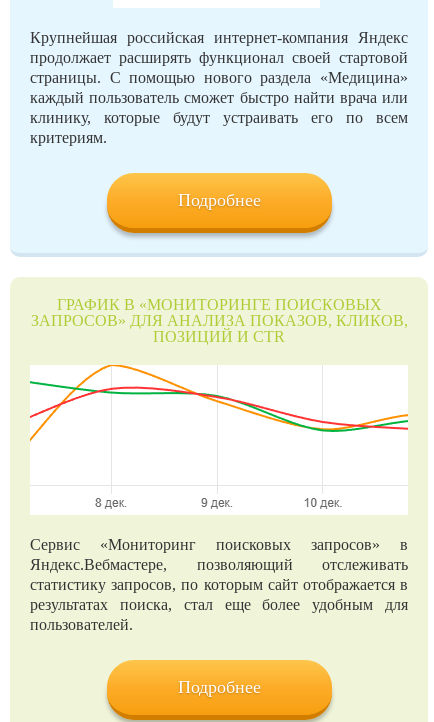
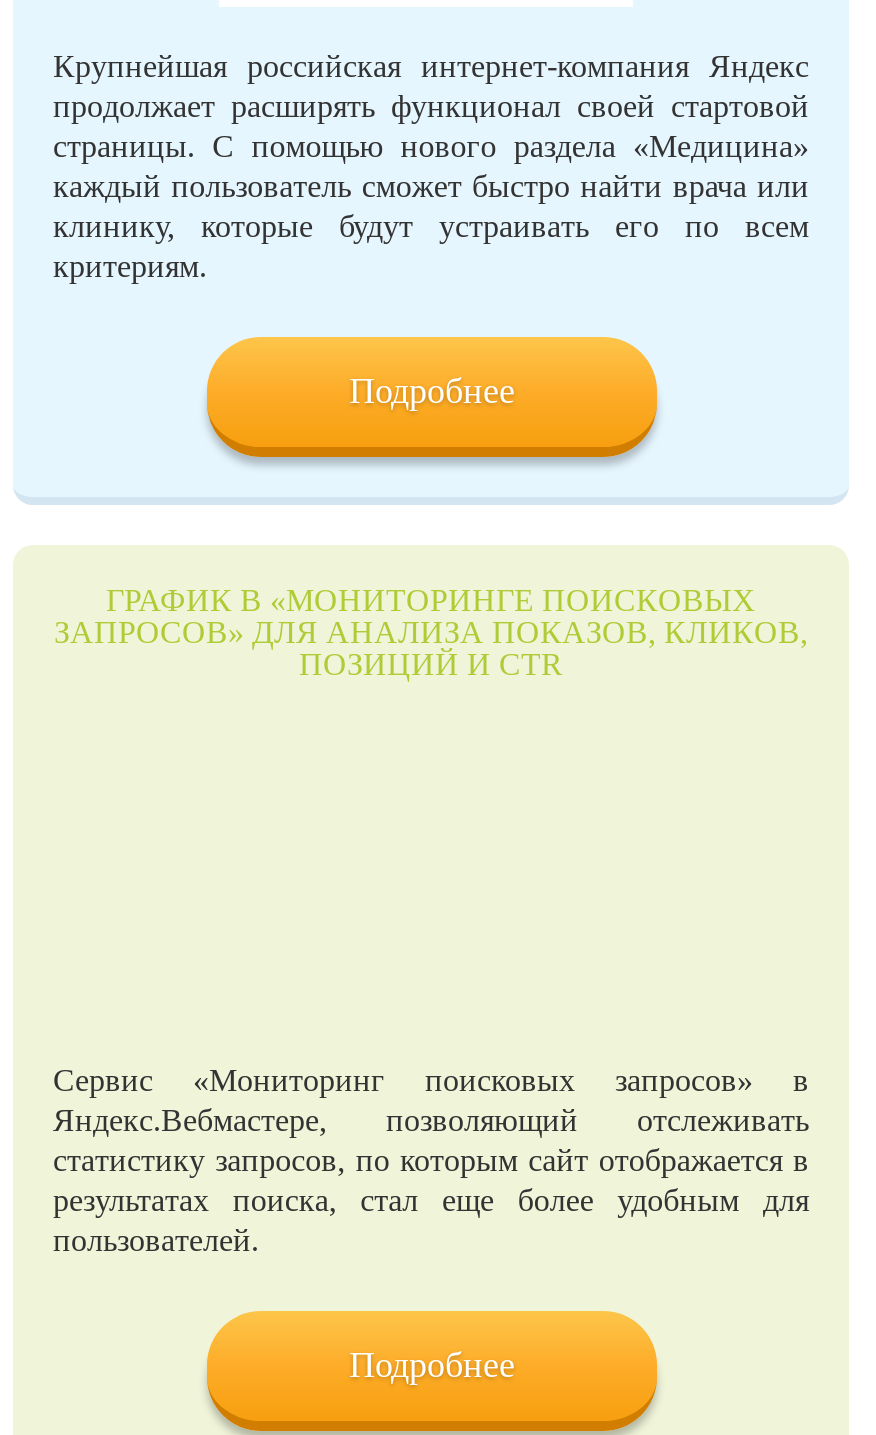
[29,364,409,514] [image] -> none

